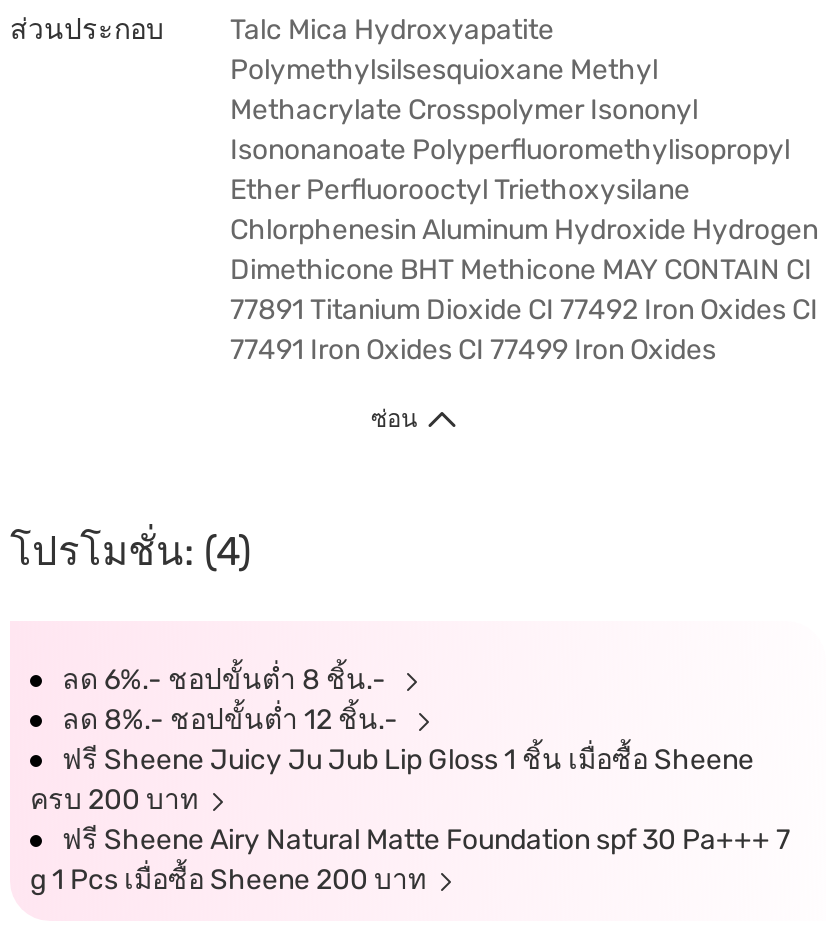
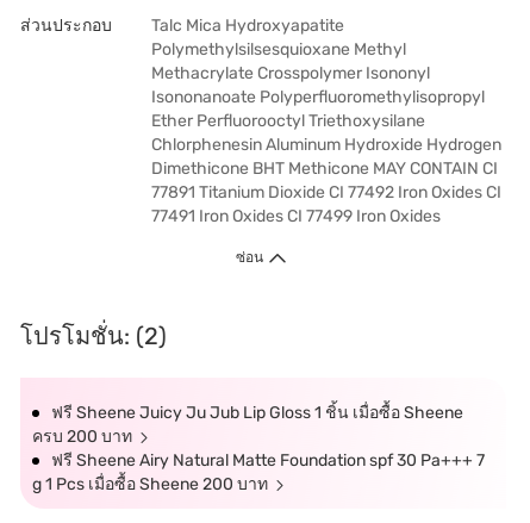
[10,527,404,737] โปรโมชั่น: (4) | ลด 6%.- ชอปขั้นต่ำ 8 ชิ้น.- | ลด 8%.- ชอปขั้นต่ำ 12 ชิ้น.- -> [20,322,167,350] โปรโมชั่น: (2)

